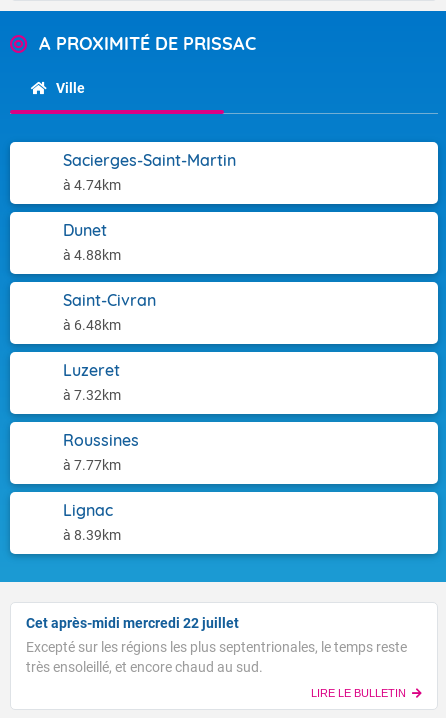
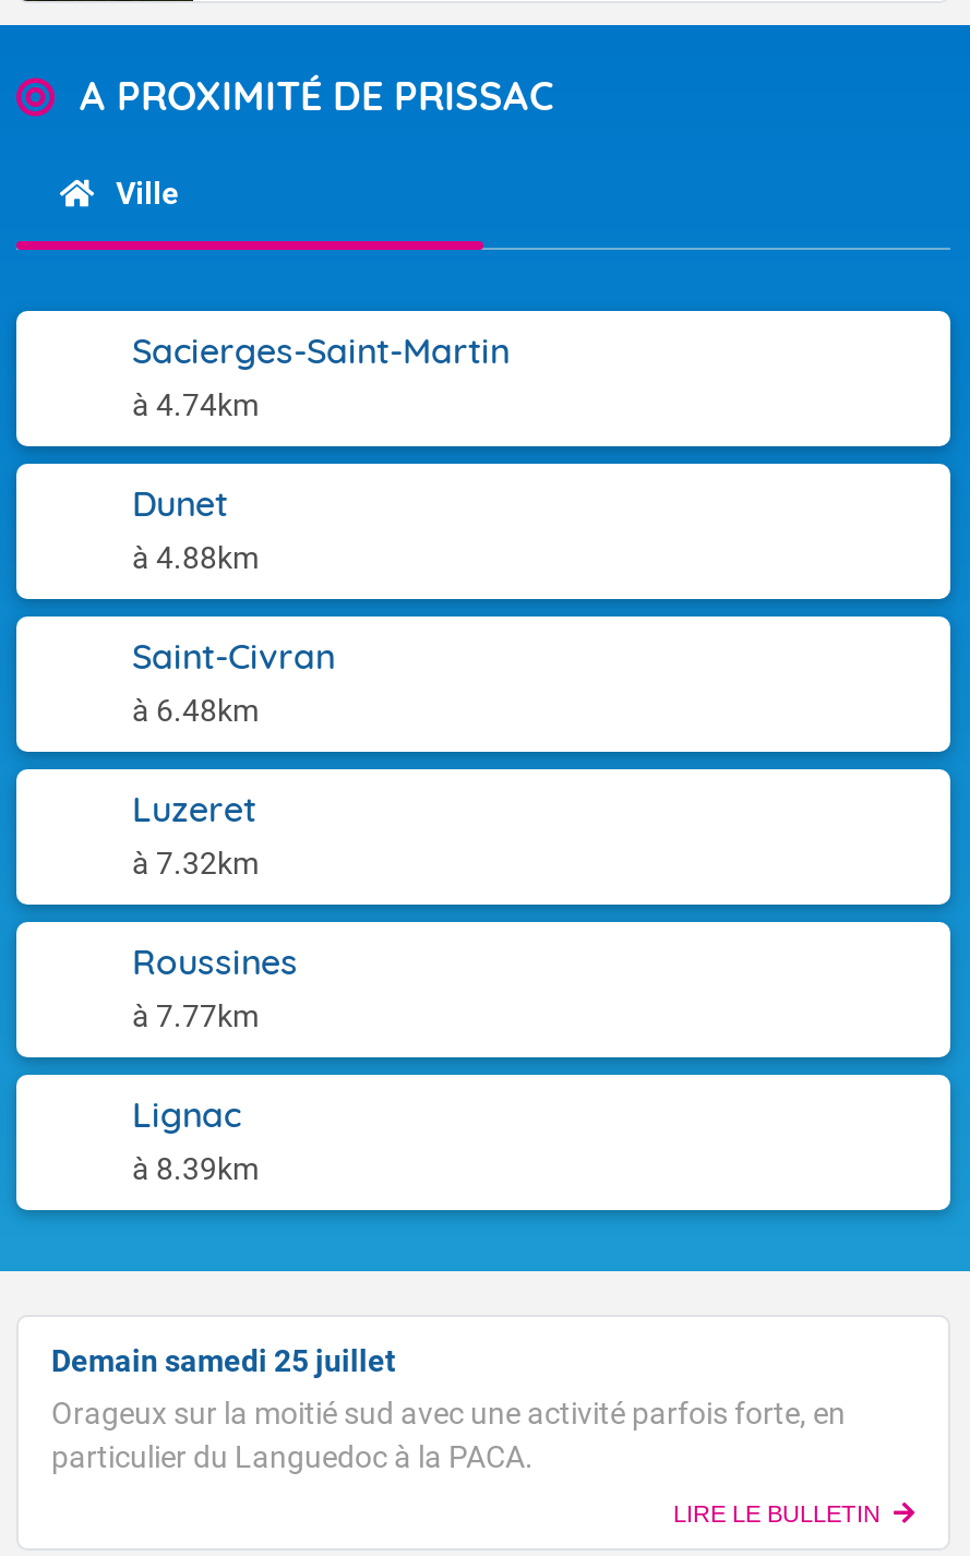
[26,615,239,631] Cet après-midi mercredi 22 juillet -> [51,1343,396,1377] Demain samedi 25 juillet
[26,639,407,675] Excepté sur les régions les plus septentrionales, le temps reste | très ensoleillé, et encore chaud au sud. -> [51,1395,846,1474] Orageux sur la moitié sud avec une activité parfois forte, en | particulier du Languedoc à la PACA.

